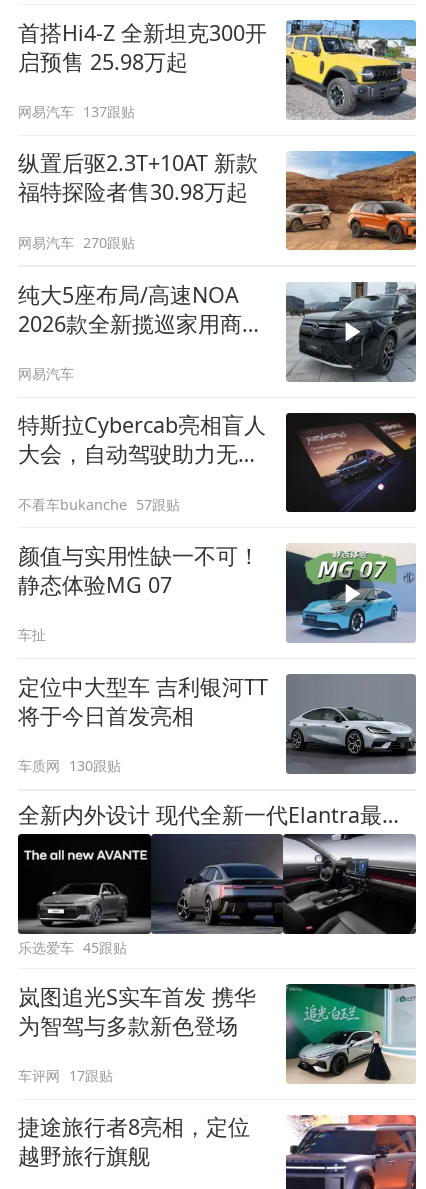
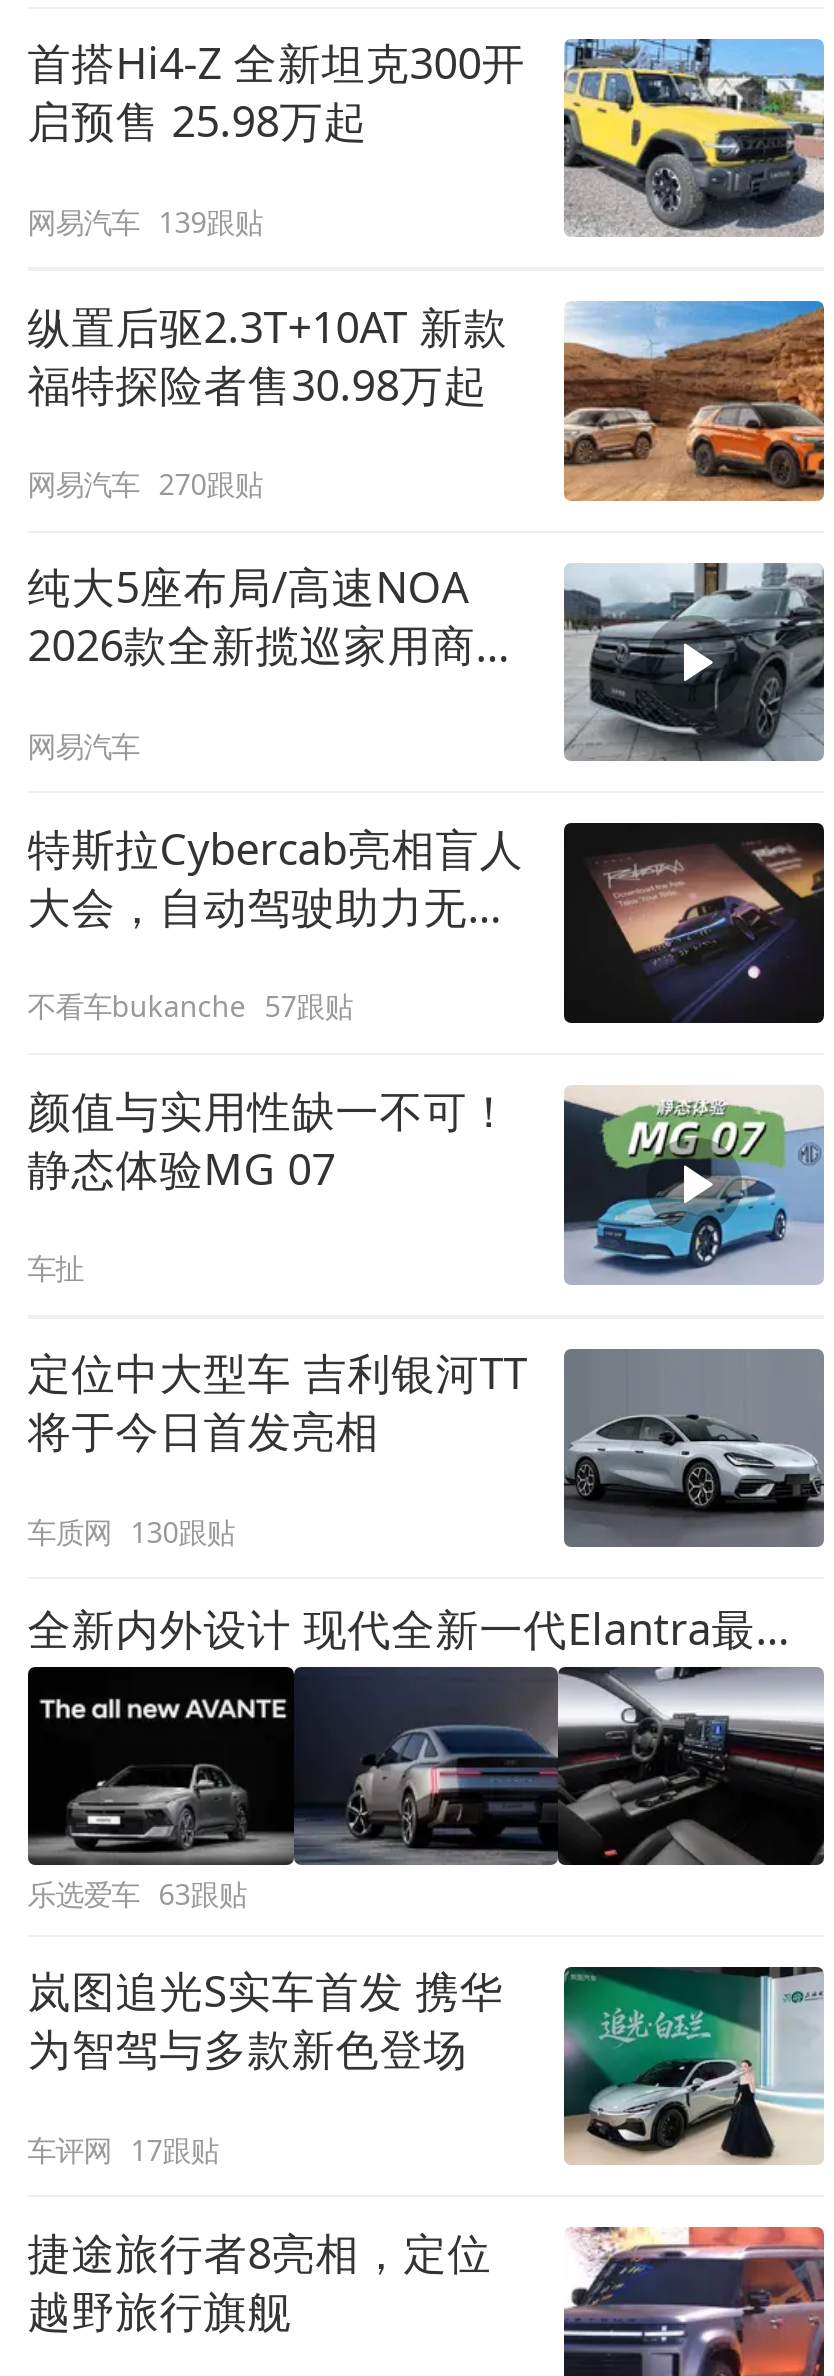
[18,102,135,121] 网易汽车 137跟贴 -> [27,202,263,240] 网易汽车 139跟贴
[18,938,127,957] 乐选爱车 45跟贴 -> [27,1875,247,1913] 乐选爱车 63跟贴

